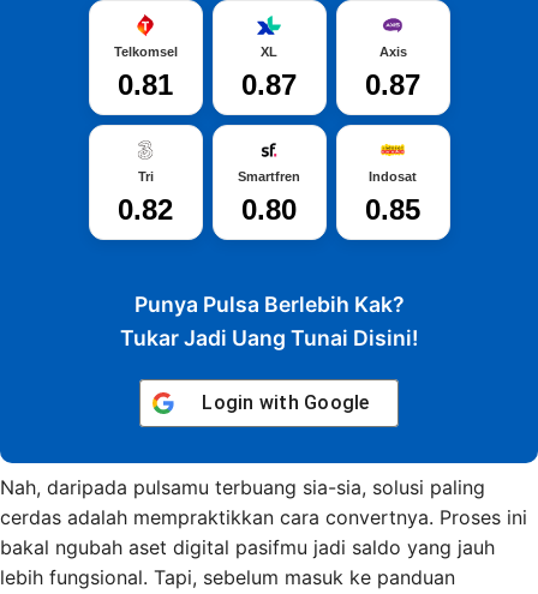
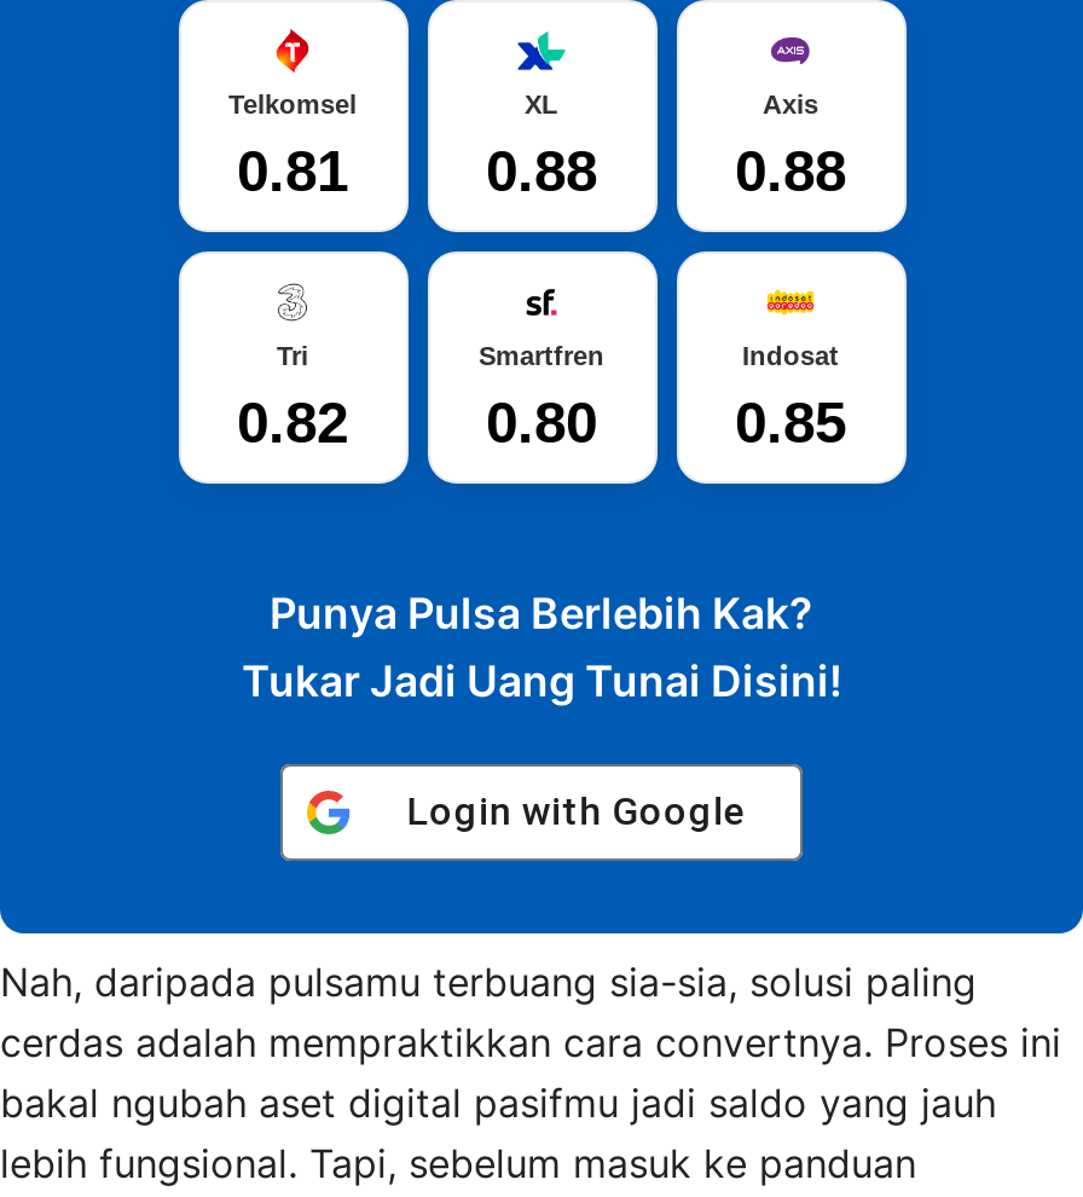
[241,68,297,101] 0.87 -> [486,138,597,203] 0.88
[365,68,420,101] 0.87 -> [735,138,846,203] 0.88

